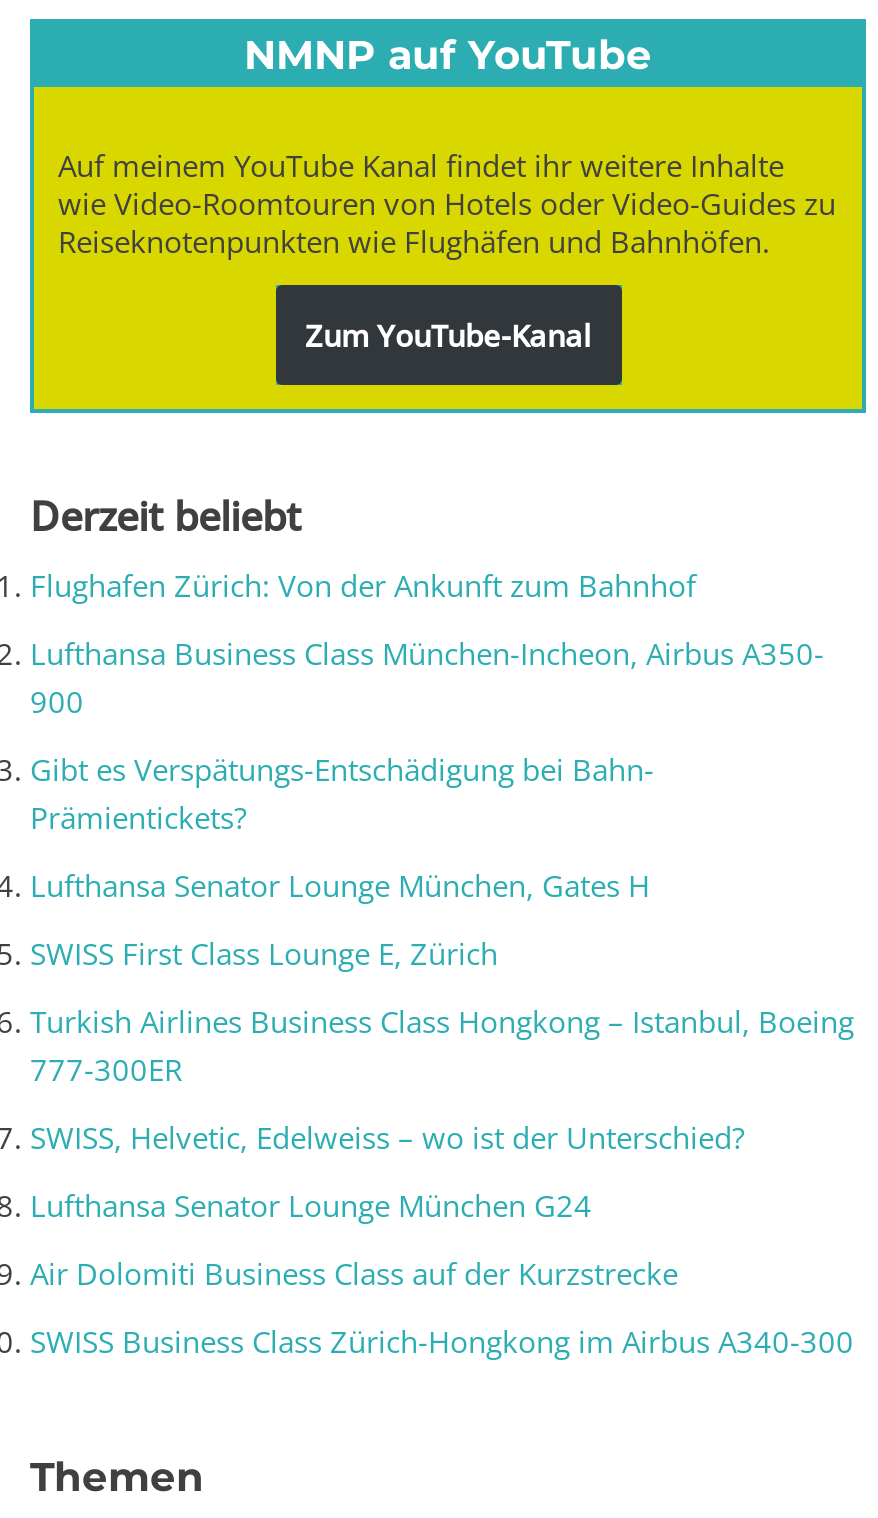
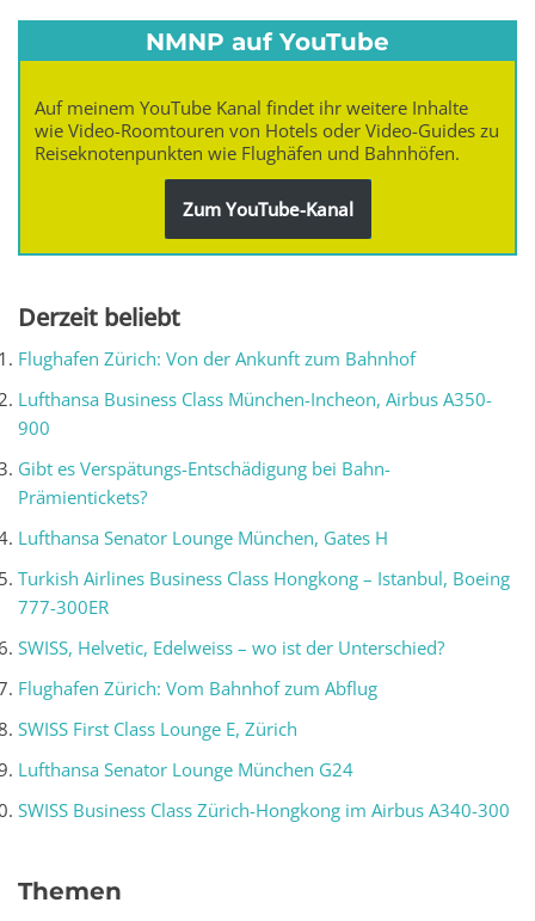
moved [30,933,498,973] -> [18,717,297,741]: SWISS First Class Lounge E, Zürich
moved [30,1001,854,1157] -> [18,566,510,659]: Turkish Airlines Business Class Hongkong – Istanbul, Boeing | 777-300ER | SWISS, Helvetic, Edelweiss – wo ist der Unterschied?
none -> [18,676,377,700] Flughafen Zürich: Vom Bahnhof zum Abflug
moved [30,1185,592,1225] -> [18,757,353,781]: Lufthansa Senator Lounge München G24
[30,1253,678,1293] Air Dolomiti Business Class auf der Kurzstrecke -> none

